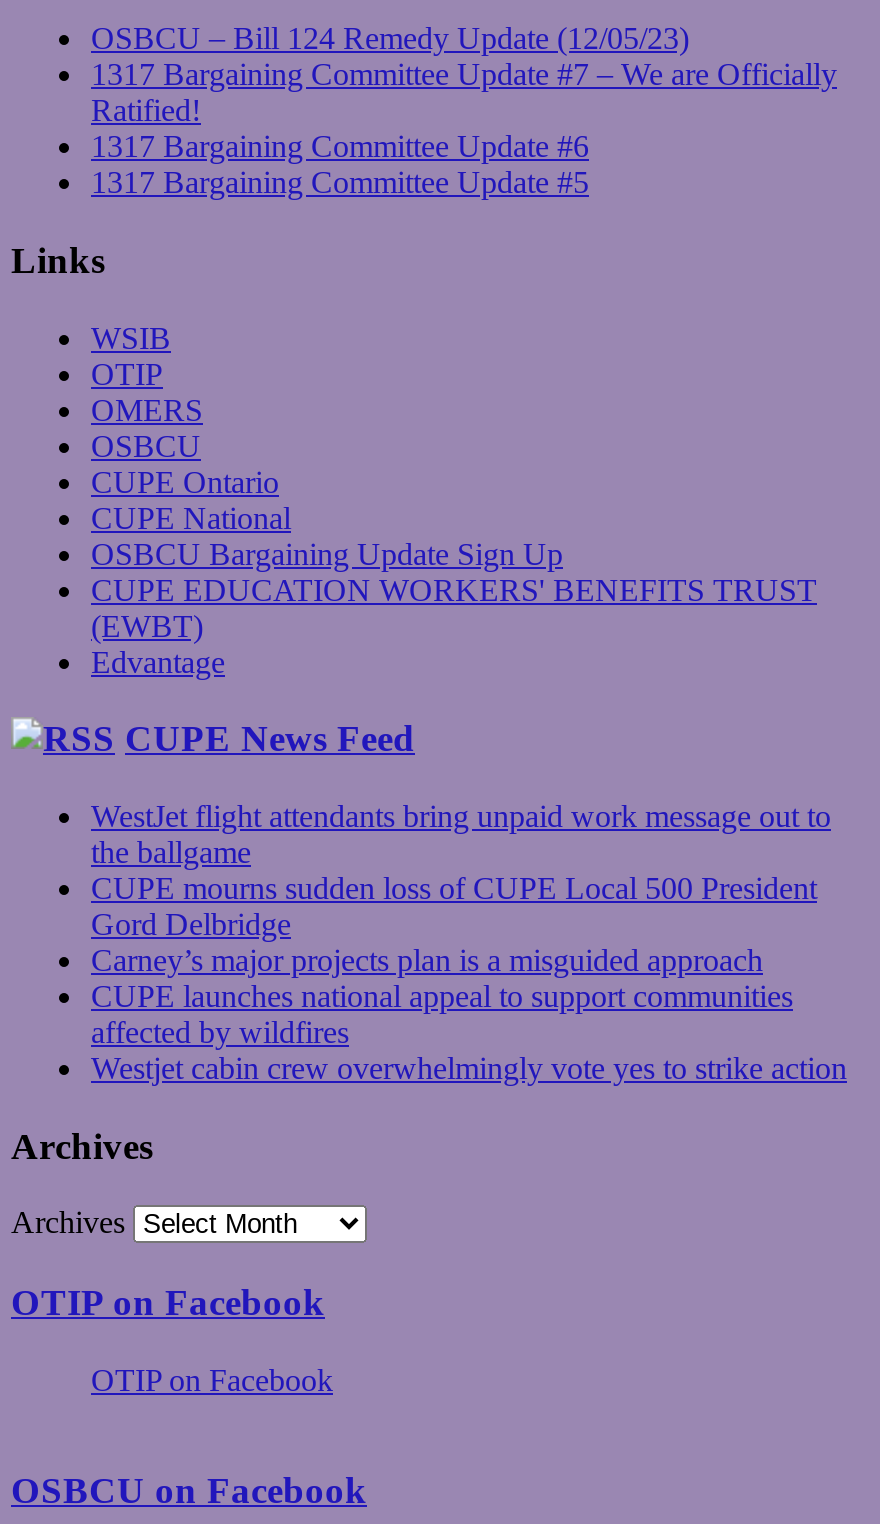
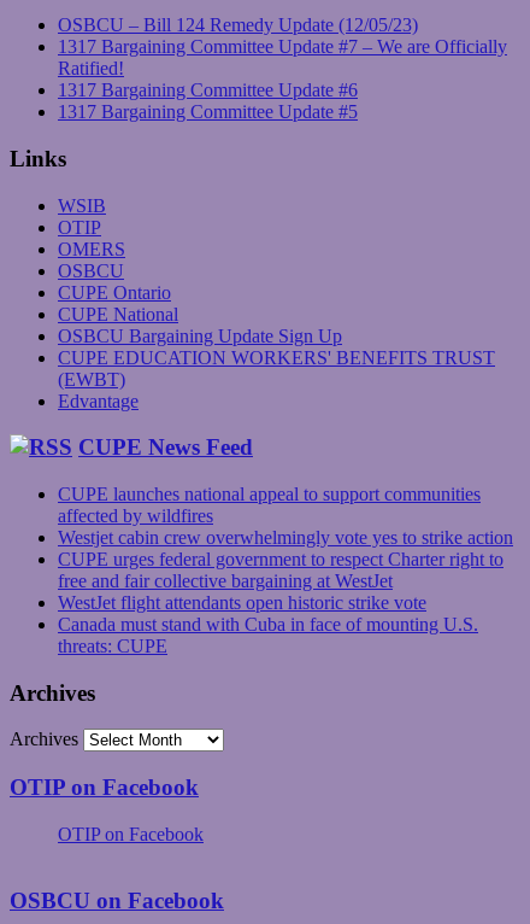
[91,799,831,977] WestJet flight attendants bring unpaid work message out to | the ballgame | CUPE mourns sudden loss of CUPE Local 500 President | Gord Delbridge | Carney’s major projects plan is a misguided approach -> none
moved [91,979,847,1085] -> [58,484,513,548]: CUPE launches national appeal to support communities | affected by wildfires | Westjet cabin crew overwhelmingly vote yes to strike action
none -> [58,549,503,656] CUPE urges federal government to respect Charter right to | free and fair collective bargaining at WestJet | WestJet flight attendants open historic strike vote | Canada must stand with Cuba in face of mounting U.S. | threats: CUPE

